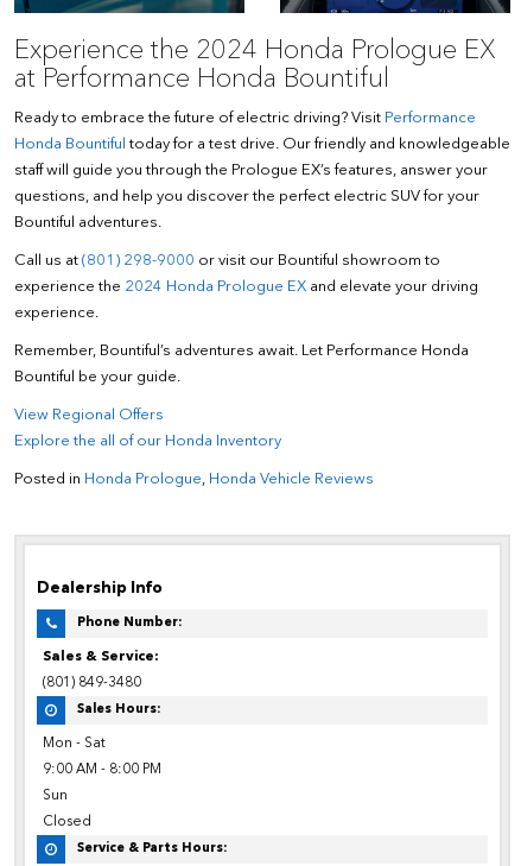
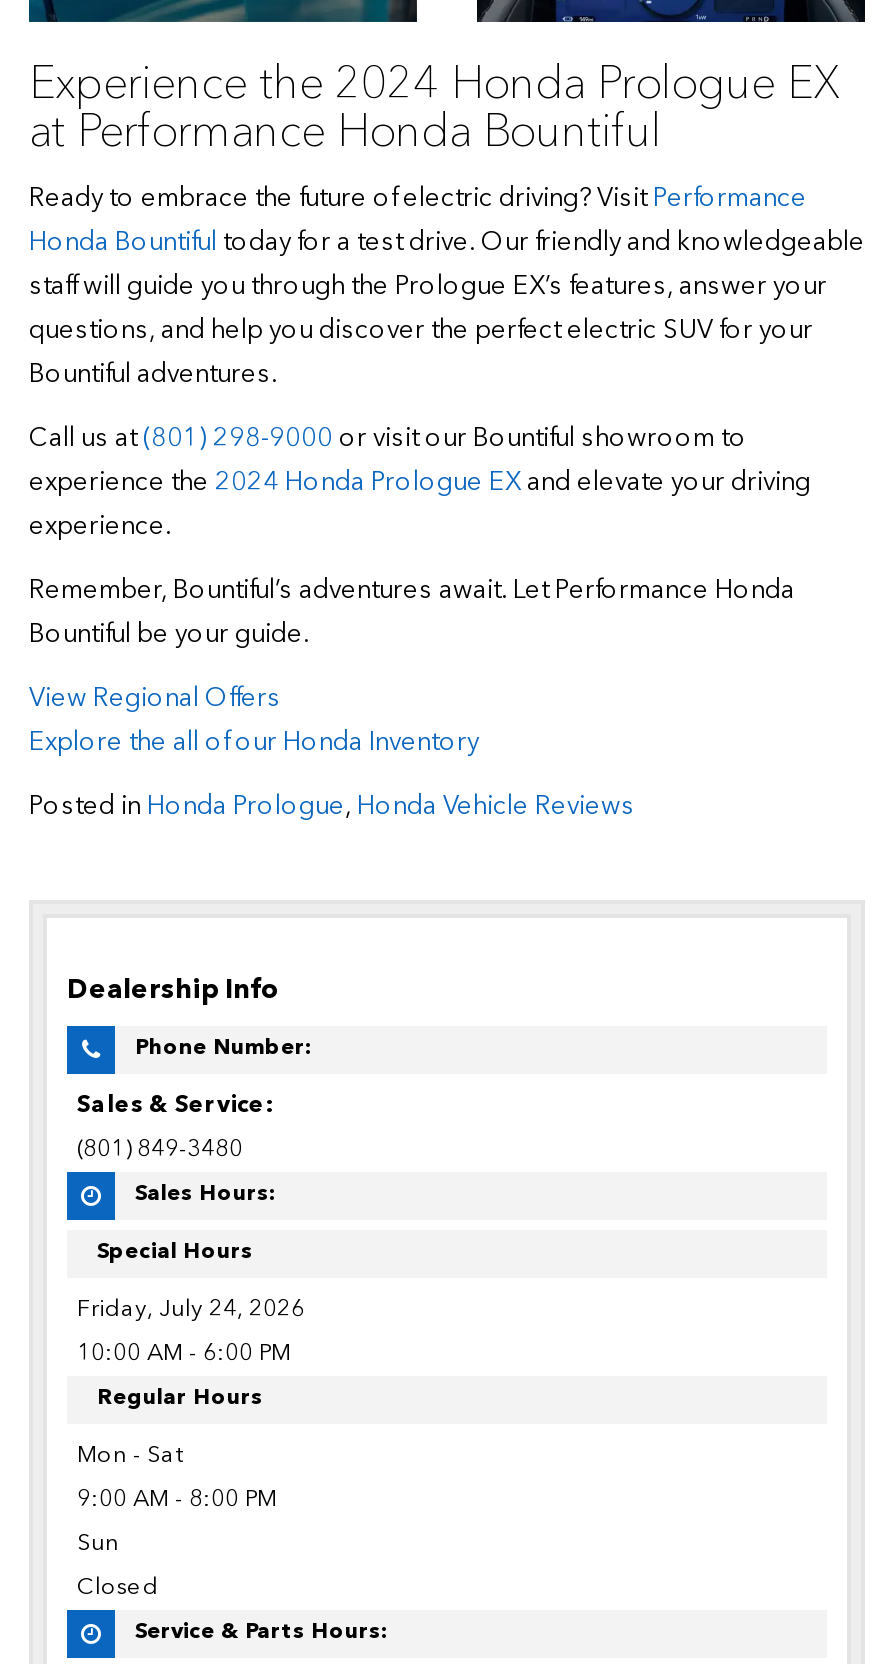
none -> [77,1242,305,1410] Special Hours | Friday, July 24, 2026 | 10:00 AM - 6:00 PM | Regular Hours

